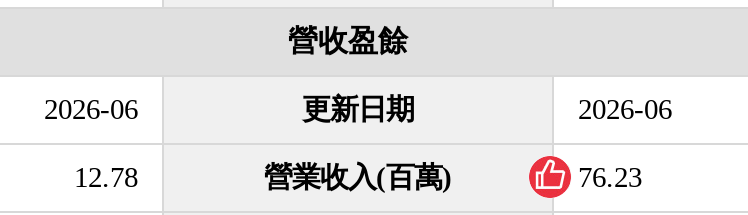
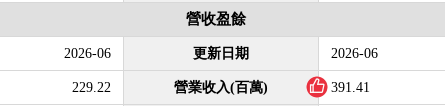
[74,161,138,193] 12.78 -> [72,79,111,95] 229.22
[578,161,642,193] 76.23 -> [331,79,370,95] 391.41

